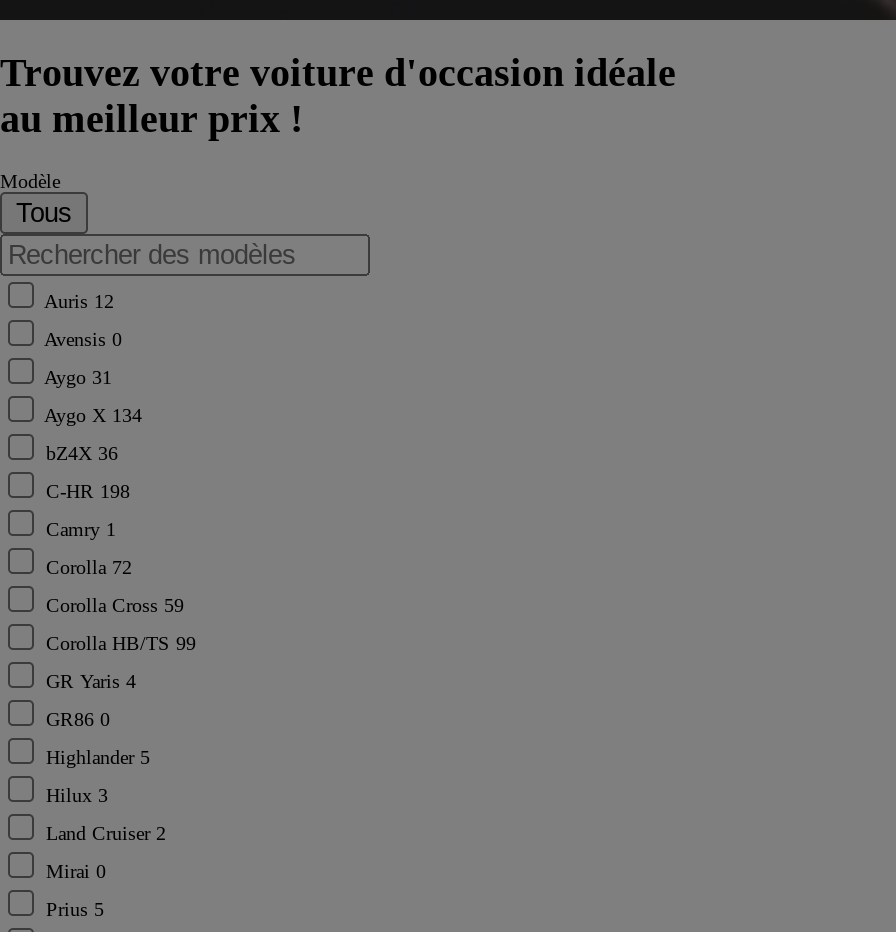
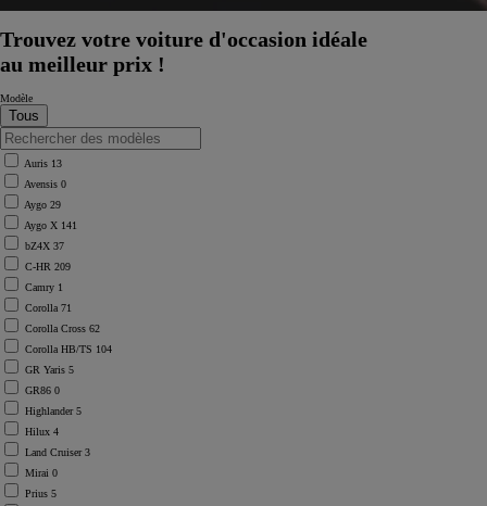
[44,290,114,312] Auris 12 -> [24,157,62,169] Auris 13
[44,366,112,388] Aygo 31 -> [24,198,61,210] Aygo 29
[44,404,142,426] Aygo X 134 -> [24,219,77,231] Aygo X 141
[46,442,118,464] bZ4X 36 -> [25,240,64,252] bZ4X 37
[46,480,130,502] C-HR 198 -> [25,260,71,272] C-HR 209
[46,556,132,578] Corolla 72 -> [25,302,72,314] Corolla 71
[46,594,184,616] Corolla Cross 59 -> [25,322,100,334] Corolla Cross 62
[46,632,196,654] Corolla HB/TS 99 -> [25,343,112,355] Corolla HB/TS 104
[46,670,136,692] GR Yaris 4 -> [25,364,74,375] GR Yaris 5
[46,784,108,806] Hilux 3 -> [25,425,59,437] Hilux 4
[46,822,166,844] Land Cruiser 2 -> [25,446,90,458] Land Cruiser 3

